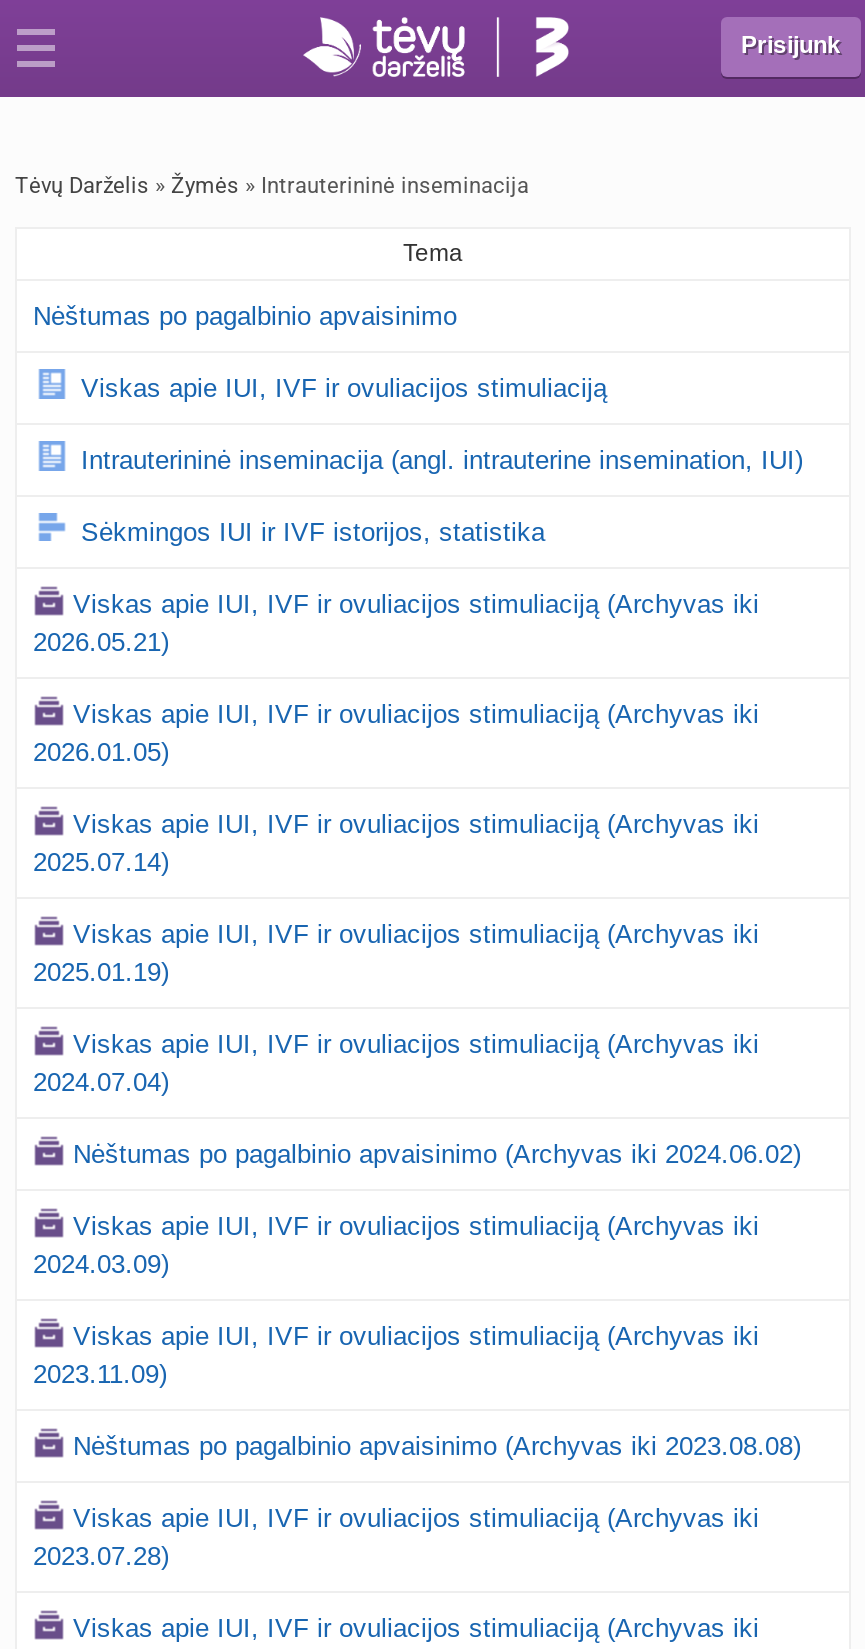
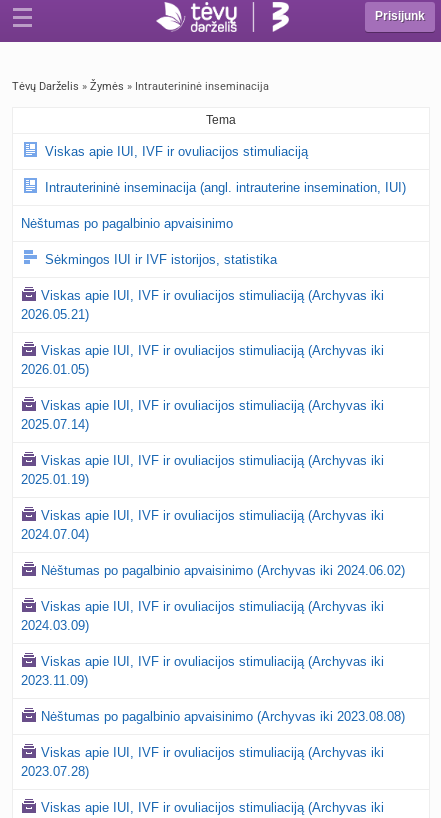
moved [33,301,457,331] -> [21,216,233,231]: Nėštumas po pagalbinio apvaisinimo
moved [81,373,803,475] -> [45,144,406,195]: Viskas apie IUI, IVF ir ovuliacijos stimuliaciją | Intrauterininė inseminacija (angl. intrauterine insemination, IUI)

